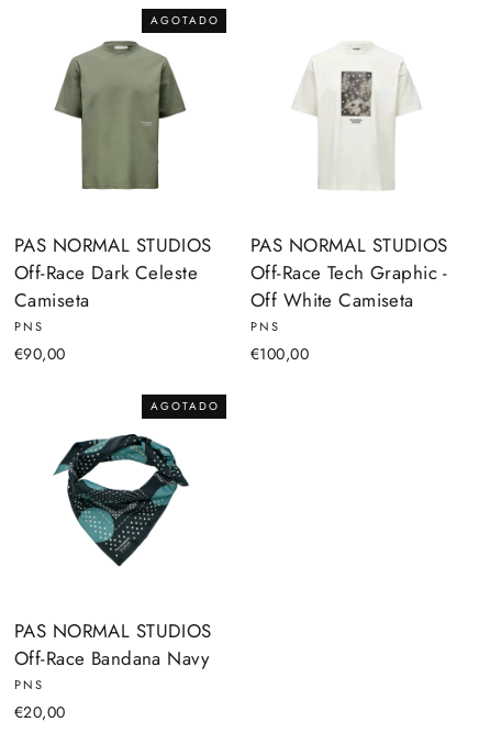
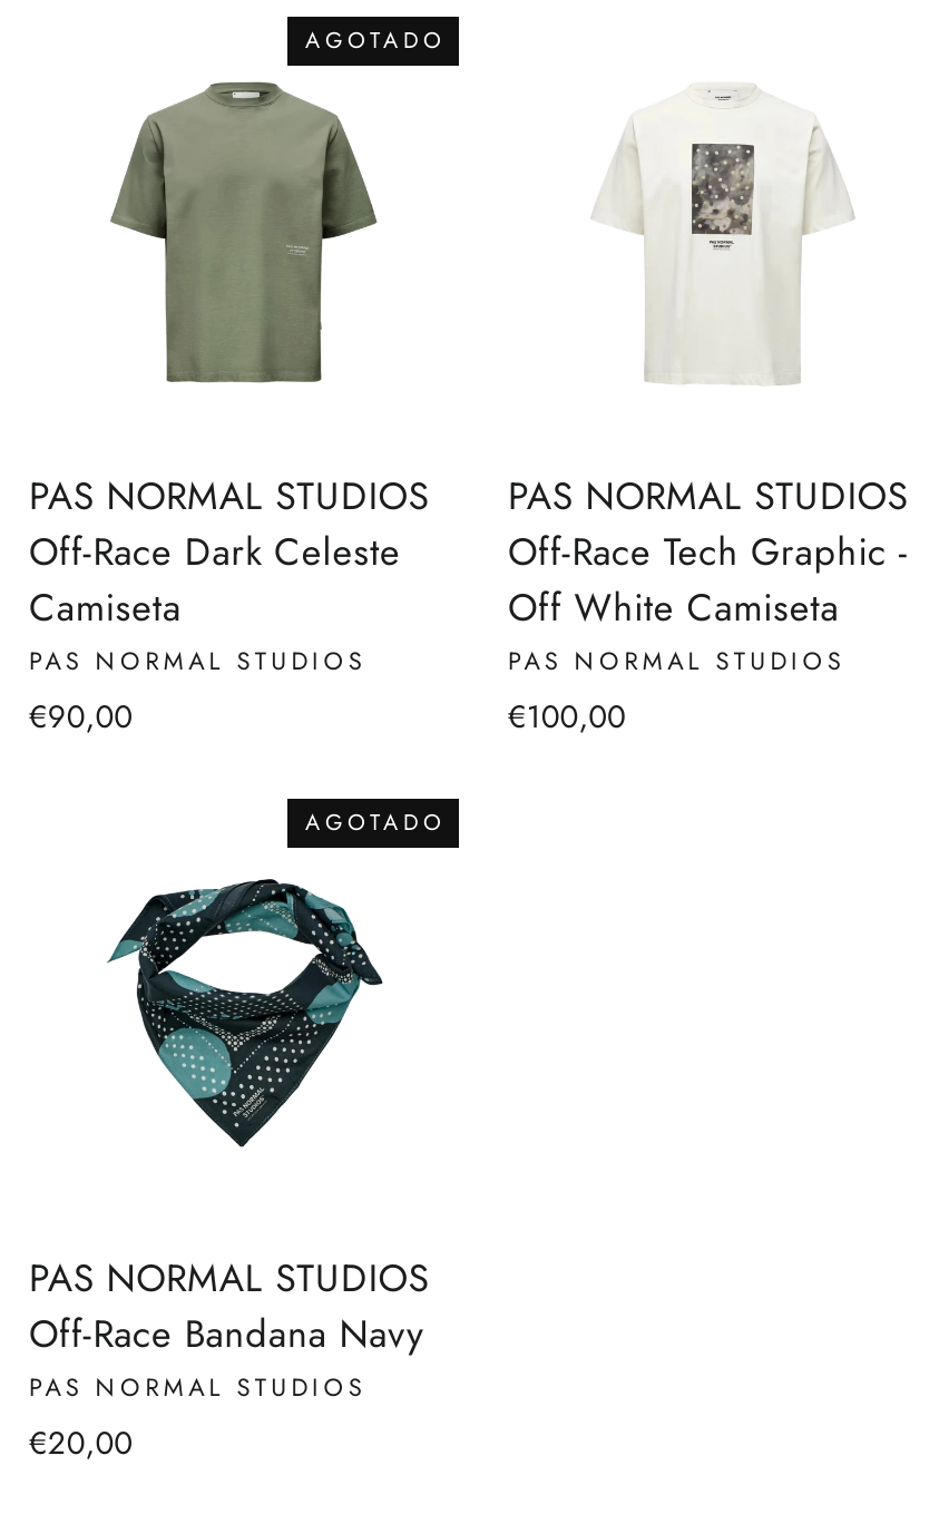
[14,318,45,335] PNS -> [29,643,367,679] PAS NORMAL STUDIOS
[250,318,281,335] PNS -> [508,643,846,679] PAS NORMAL STUDIOS
[14,676,45,694] PNS -> [29,1370,367,1405] PAS NORMAL STUDIOS

